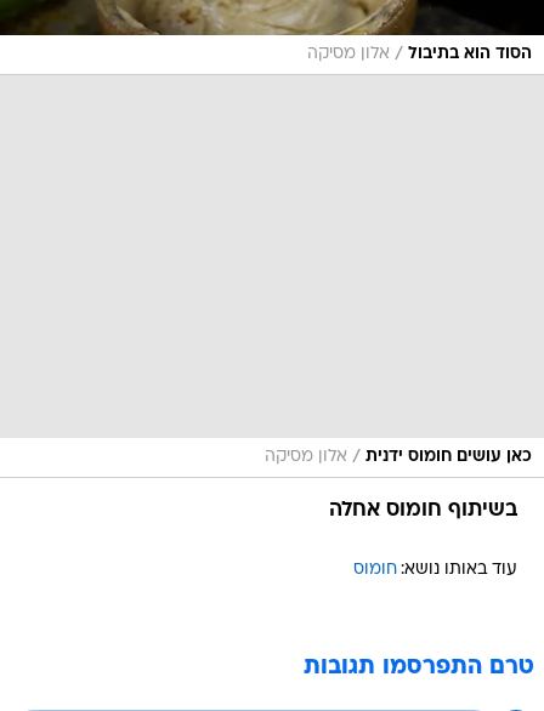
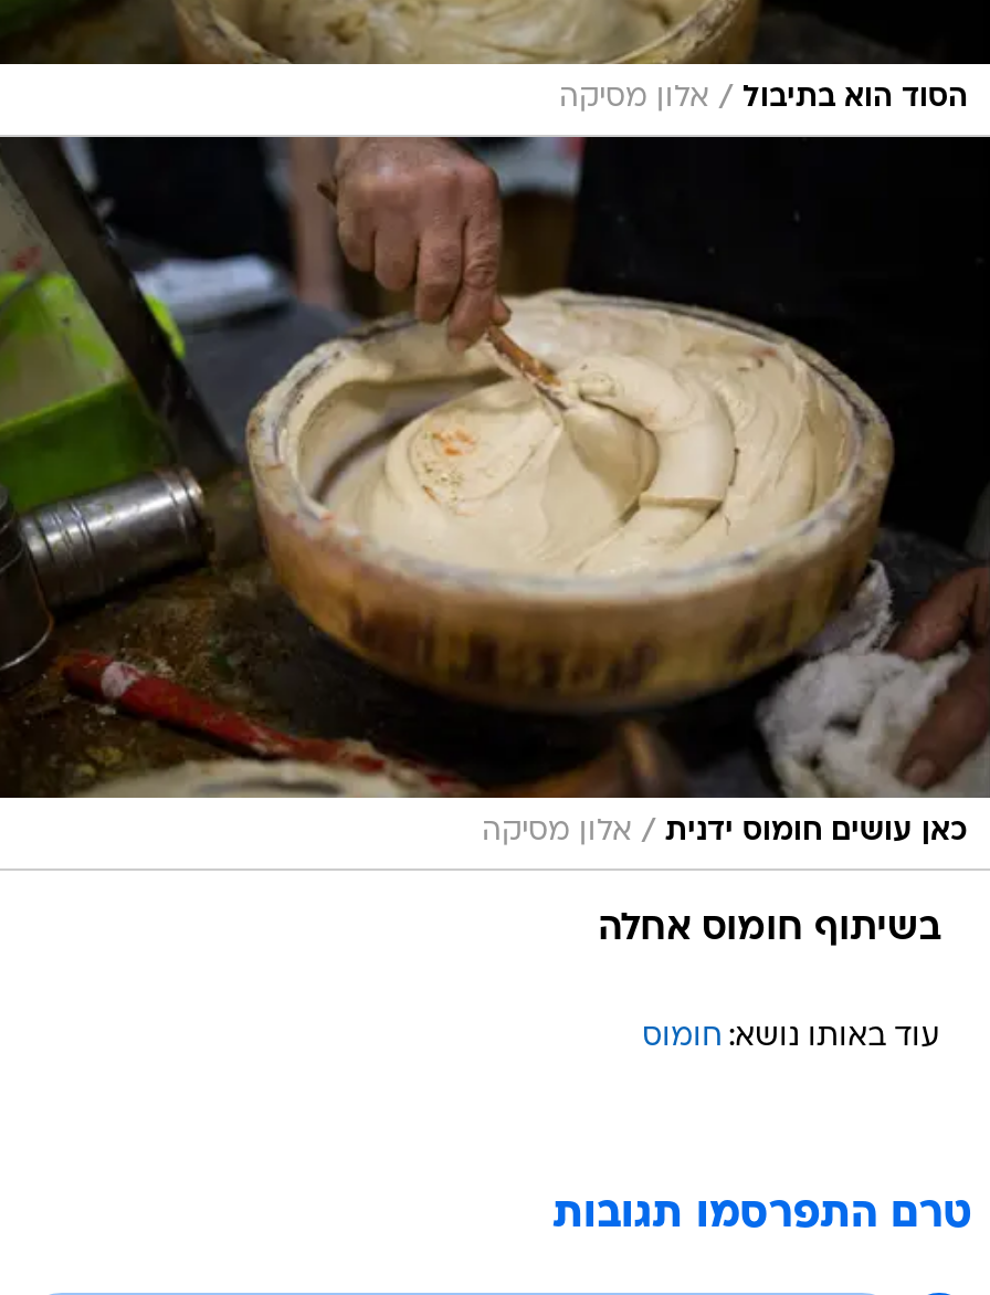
none -> [7,135,983,800] [image]

